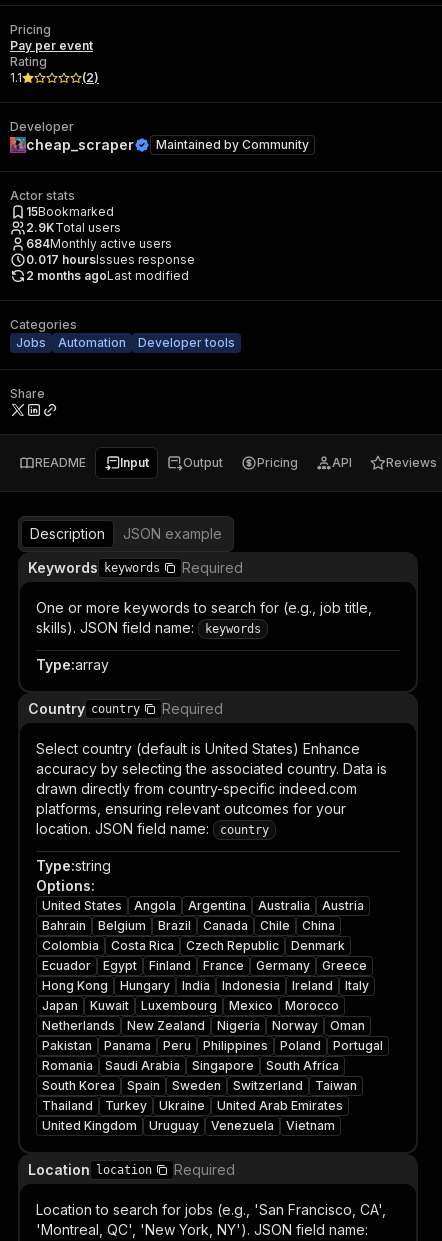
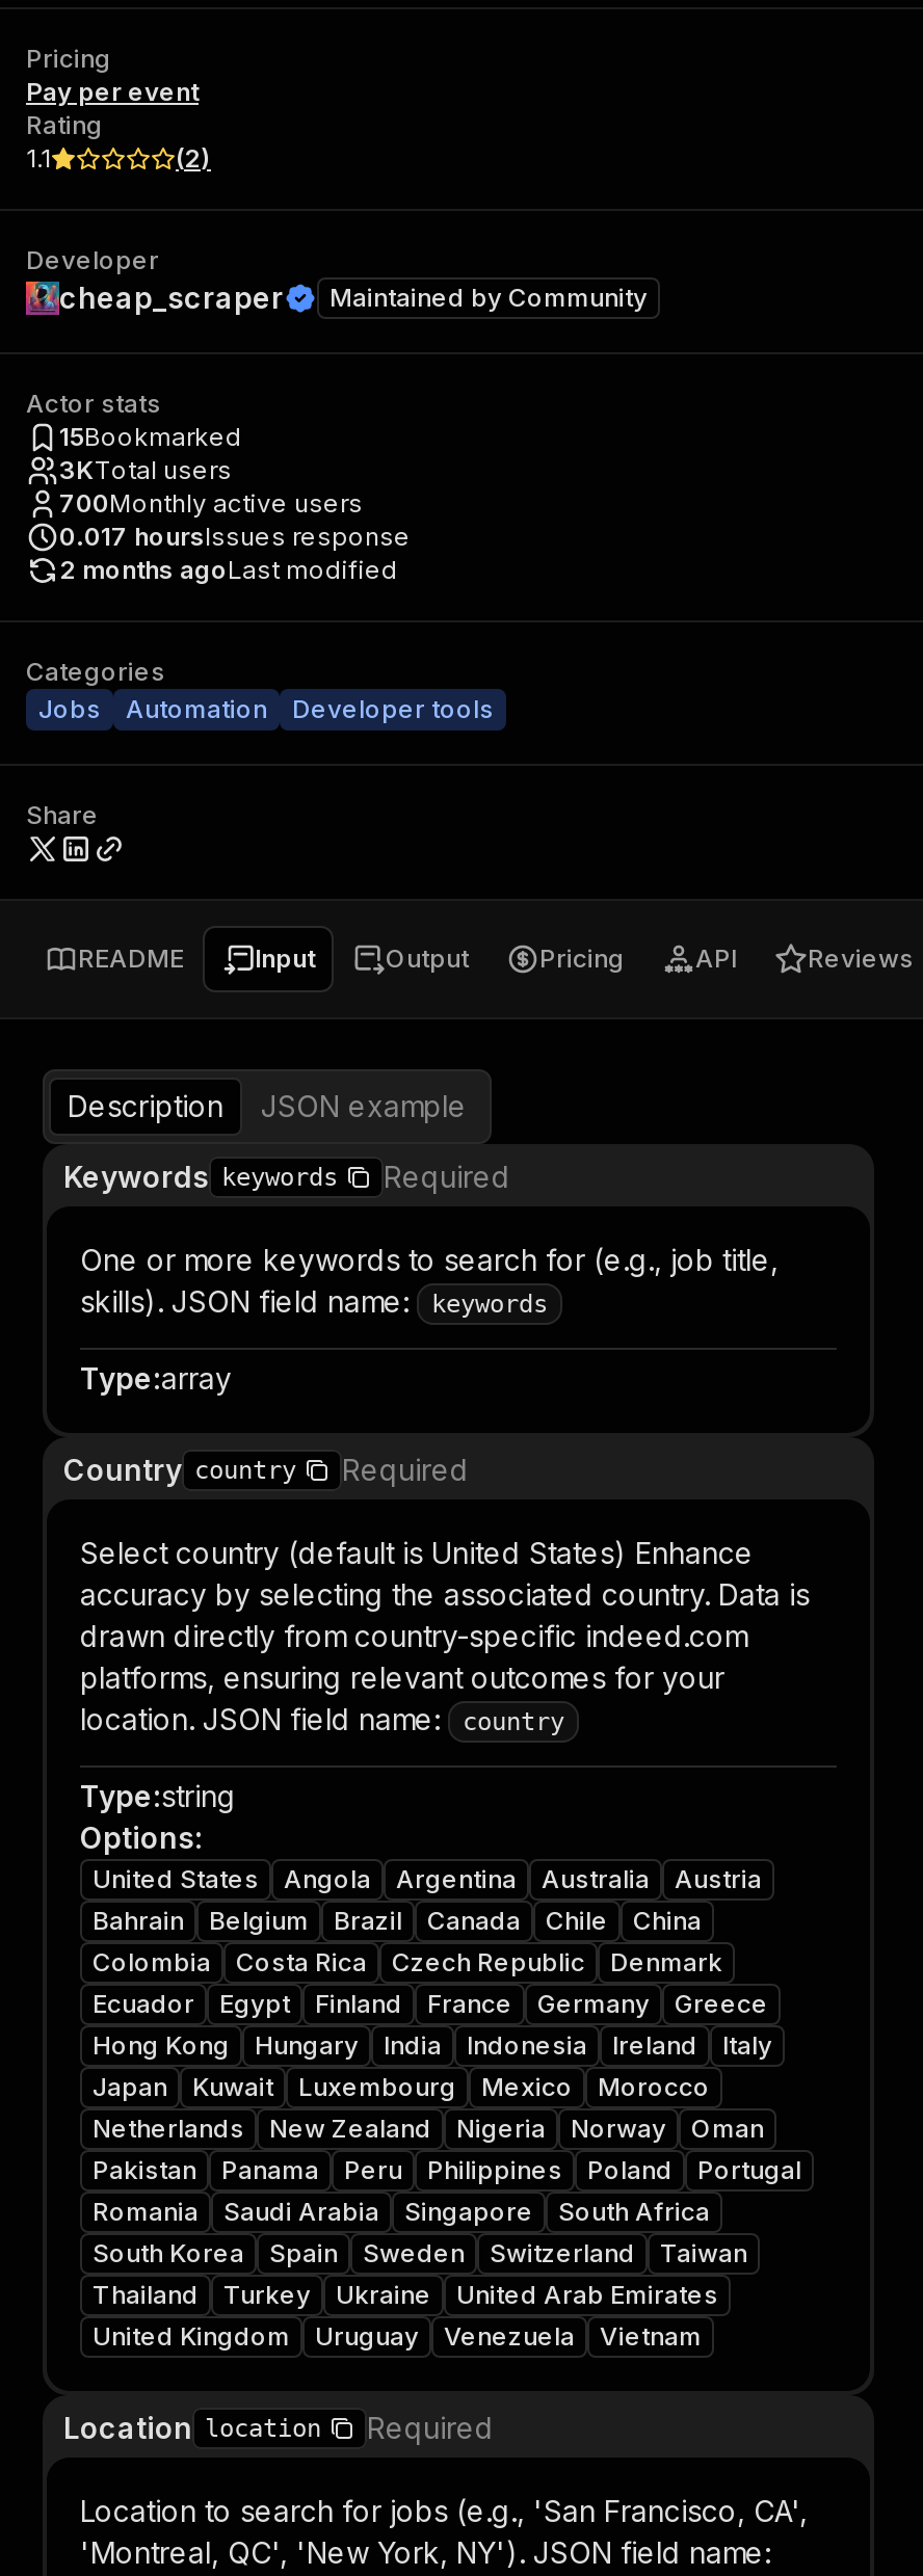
[26,220,121,235] 2.9KTotal users -> [59,454,232,485] 3KTotal users
[26,236,172,251] 684Monthly active users -> [59,487,363,519] 700Monthly active users

